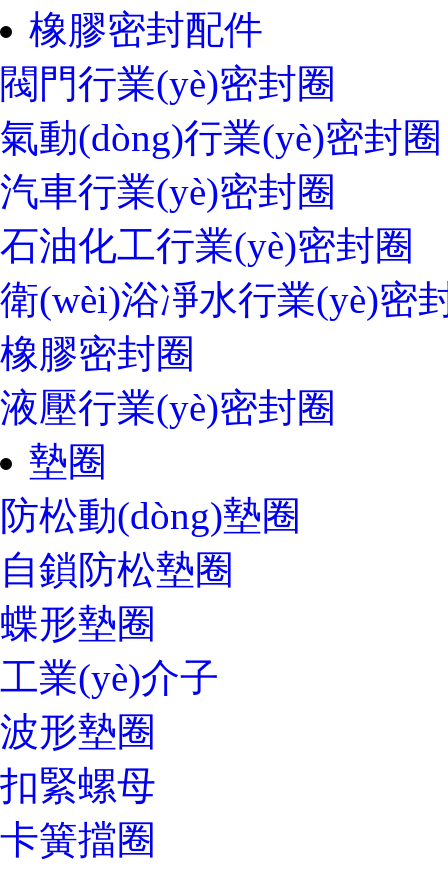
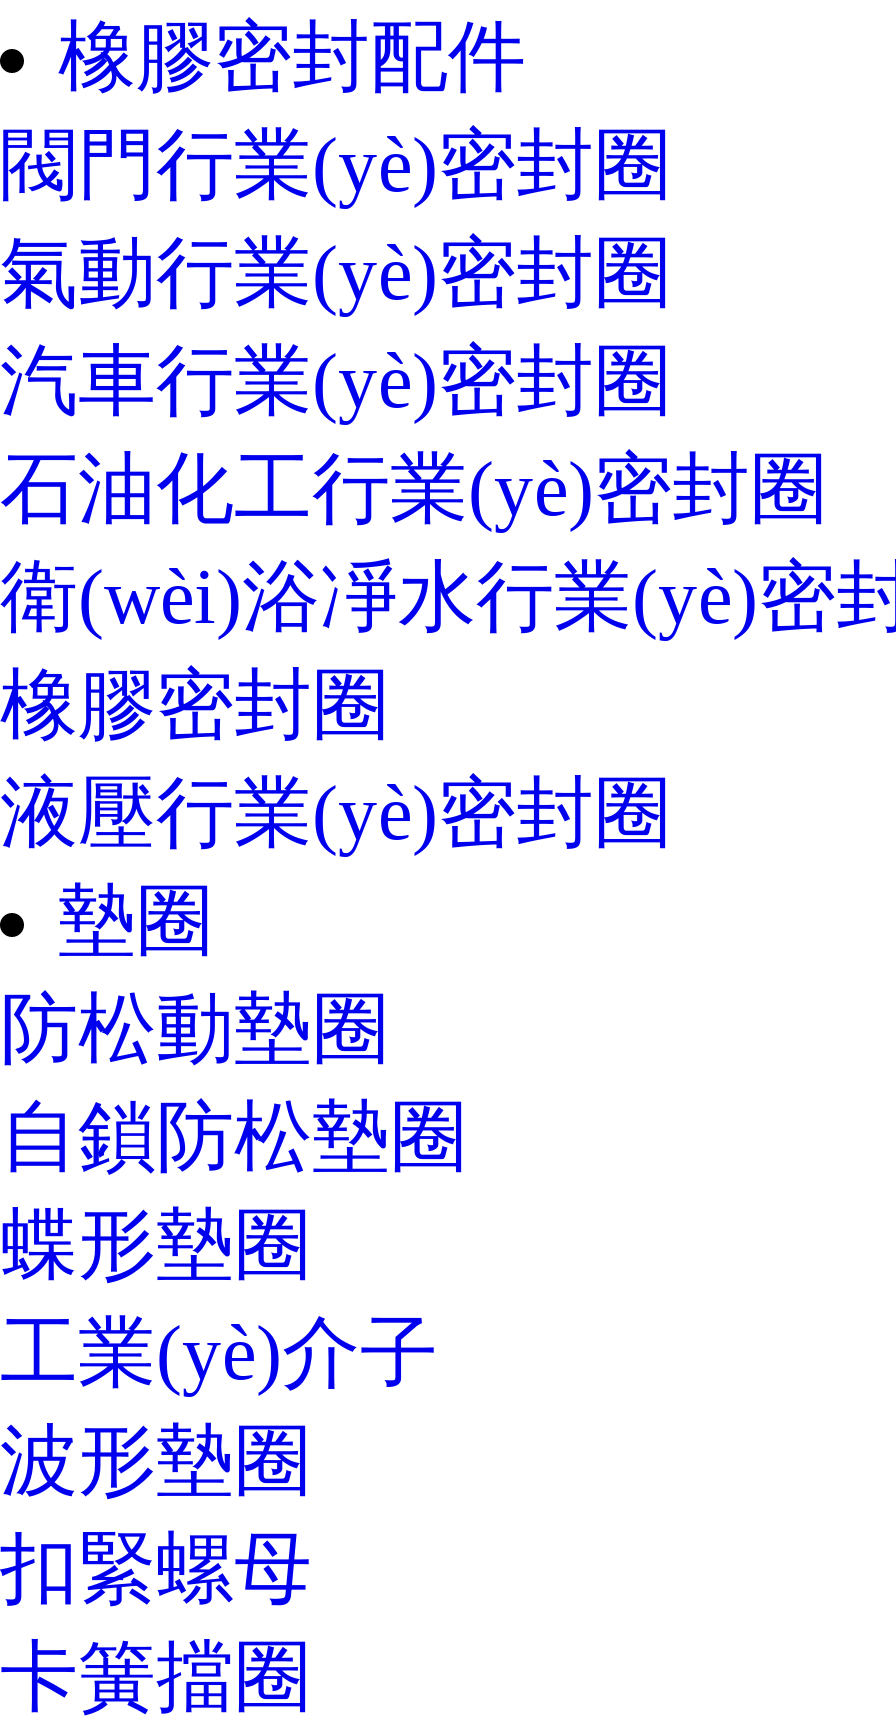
[0,116,442,159] 氣動(dòng)行業(yè)密封圈 -> [0,229,672,315] 氣動行業(yè)密封圈
[0,494,301,537] 防松動(dòng)墊圈 -> [0,985,390,1071] 防松動墊圈

